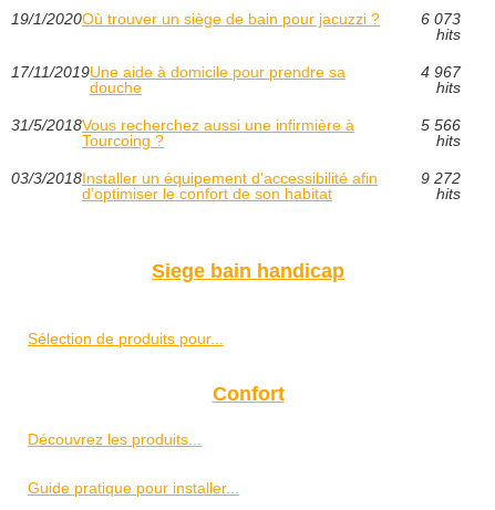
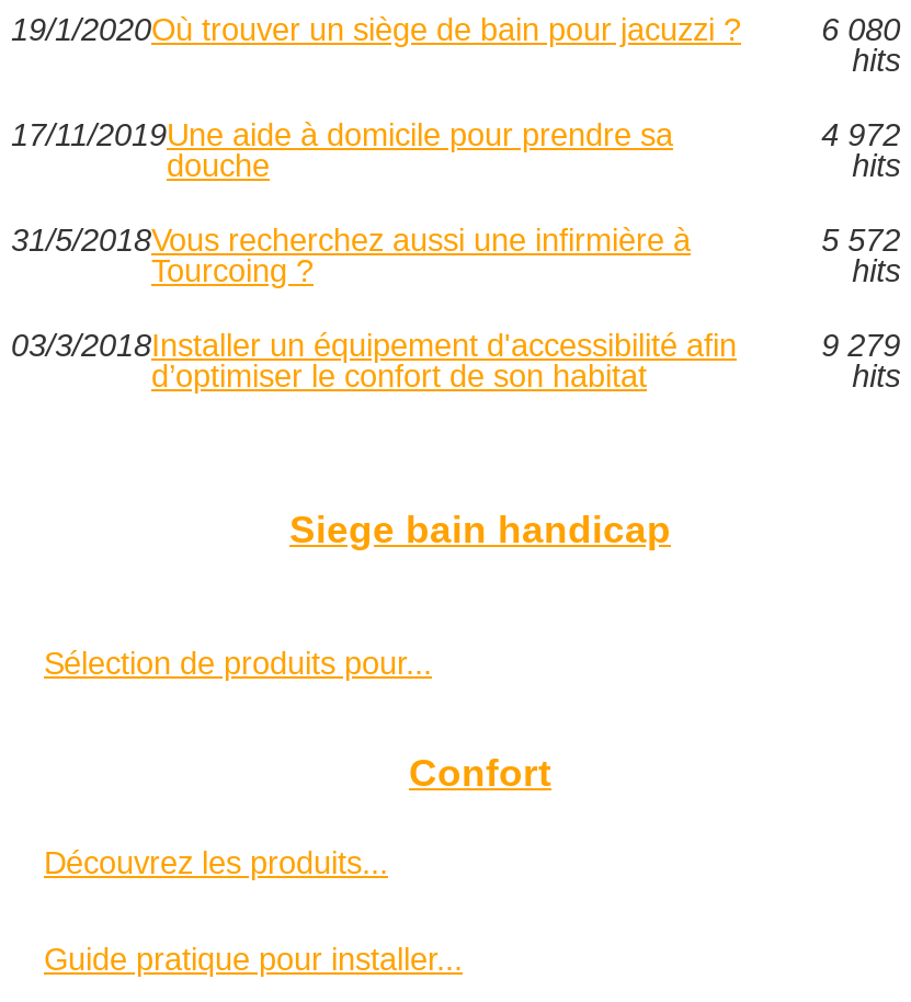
[420,10,460,28] 6 073 -> [821,12,900,47] 6 080
[420,63,460,81] 4 967 -> [821,117,900,152] 4 972
[420,116,460,134] 5 566 -> [821,223,900,258] 5 572
[420,169,460,187] 9 272 -> [821,328,900,363] 9 279

